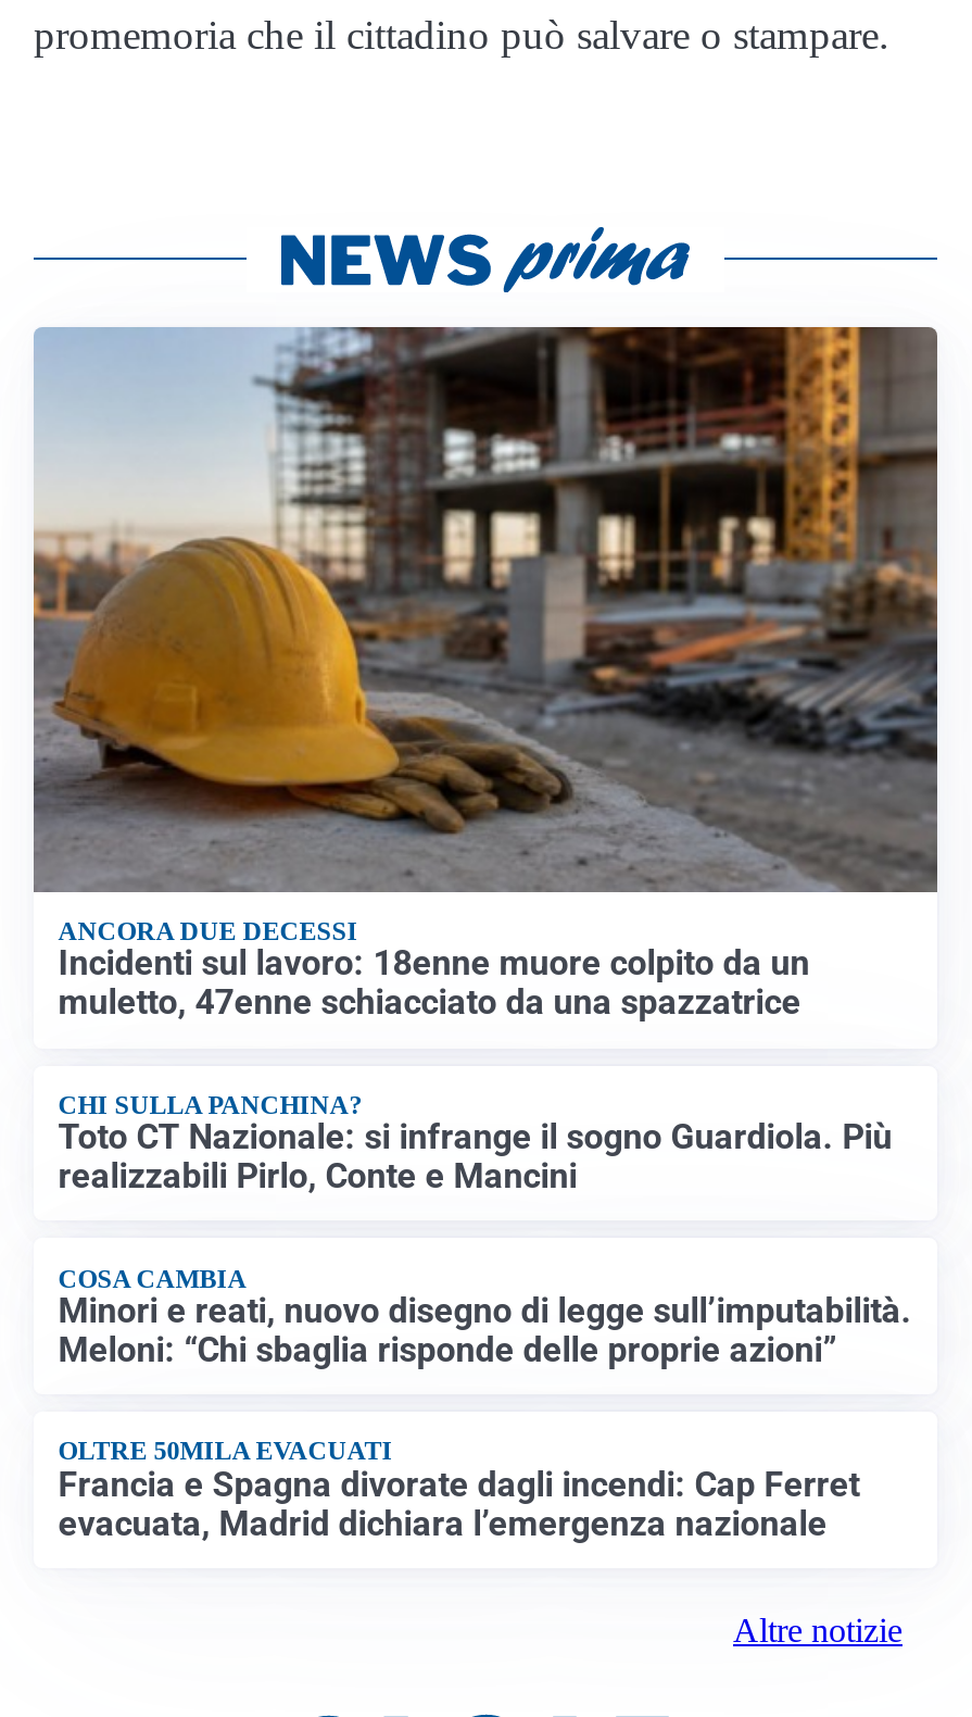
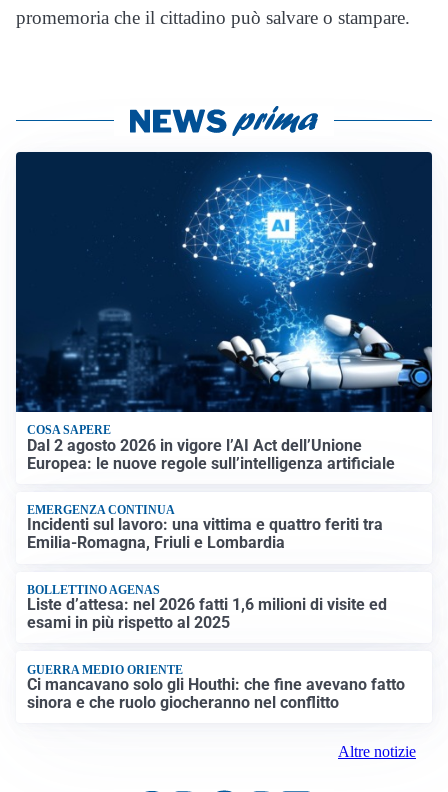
[31,324,939,1023] [image] | ANCORA DUE DECESSI | Incidenti sul lavoro: 18enne muore colpito da un | muletto, 47enne schiacciato da una spazzatrice -> [15,151,433,473] [image] | COSA SAPERE | Dal 2 agosto 2026 in vigore l’AI Act dell’Unione | Europea: le nuove regole sull’intelligenza artificiale
[58,1089,892,1196] CHI SULLA PANCHINA? | Toto CT Nazionale: si infrange il sogno Guardiola. Più | realizzabili Pirlo, Conte e Mancini -> [27,503,383,552] EMERGENZA CONTINUA | Incidenti sul lavoro: una vittima e quattro feriti tra | Emilia-Romagna, Friuli e Lombardia
[58,1262,912,1370] COSA CAMBIA | Minori e reati, nuovo disegno di legge sull’imputabilità. | Meloni: “Chi sbaglia risponde delle proprie azioni” -> [27,583,387,632] BOLLETTINO AGENAS | Liste d’attesa: nel 2026 fatti 1,6 milioni di visite ed | esami in più rispetto al 2025
[58,1436,859,1543] OLTRE 50MILA EVACUATI | Francia e Spagna divorate dagli incendi: Cap Ferret | evacuata, Madrid dichiara l’emergenza nazionale -> [27,662,405,712] GUERRA MEDIO ORIENTE | Ci mancavano solo gli Houthi: che fine avevano fatto | sinora e che ruolo giocheranno nel conflitto

